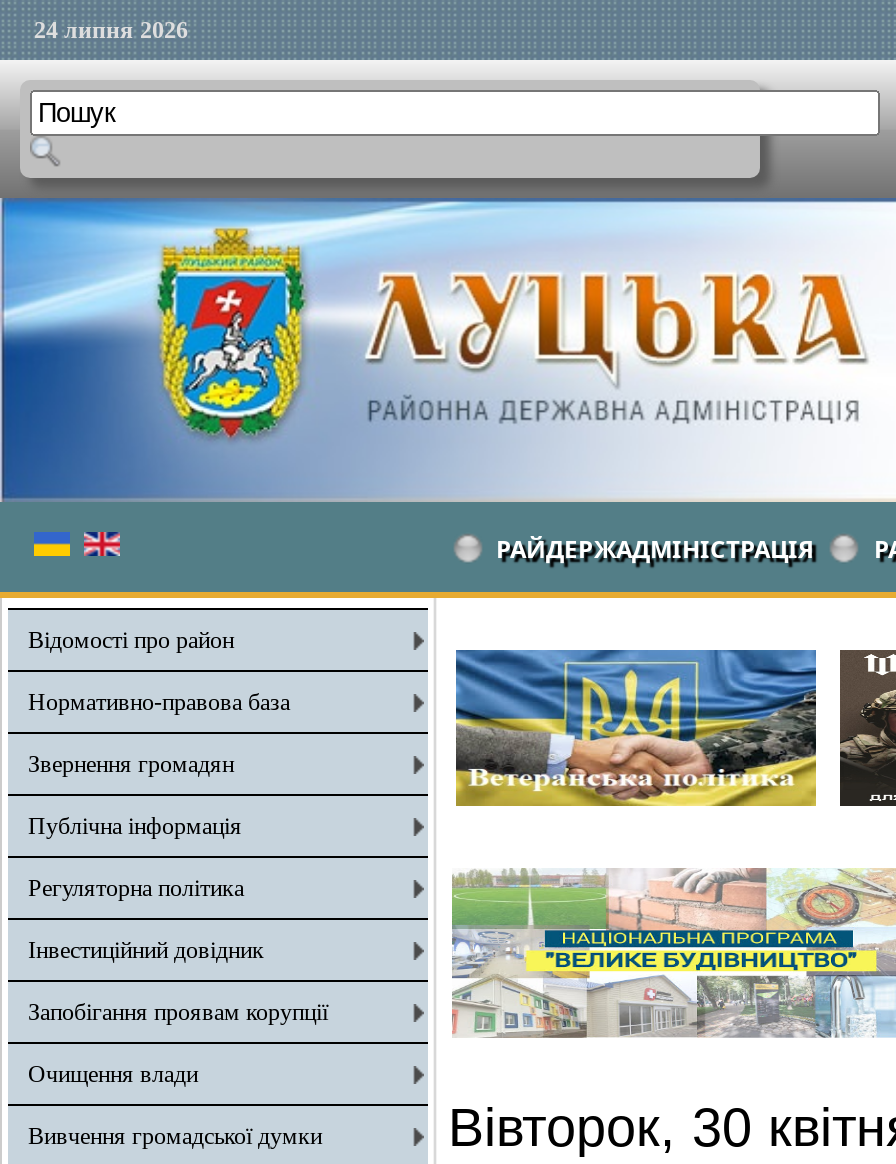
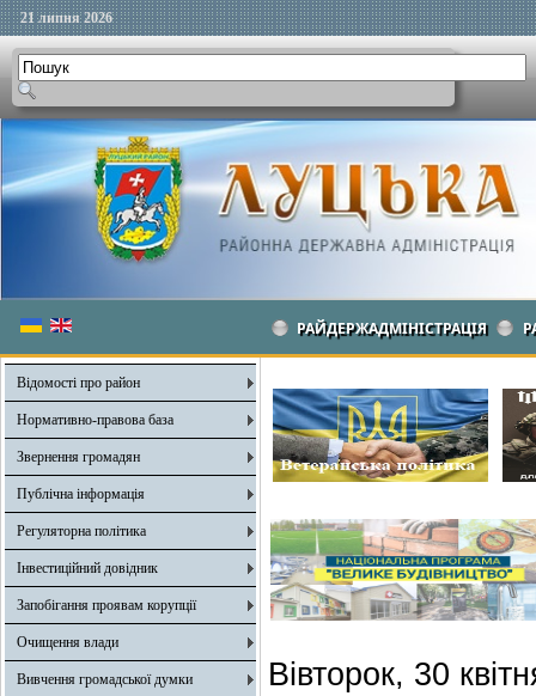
[34,16,188,44] 24 липня 2026 -> [20,10,112,26] 21 липня 2026

